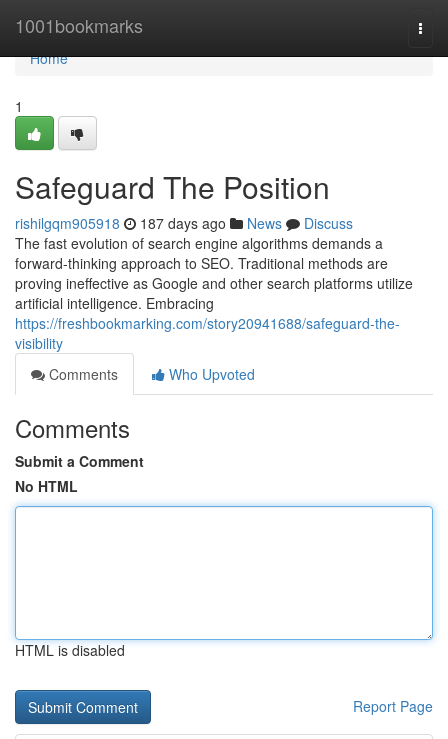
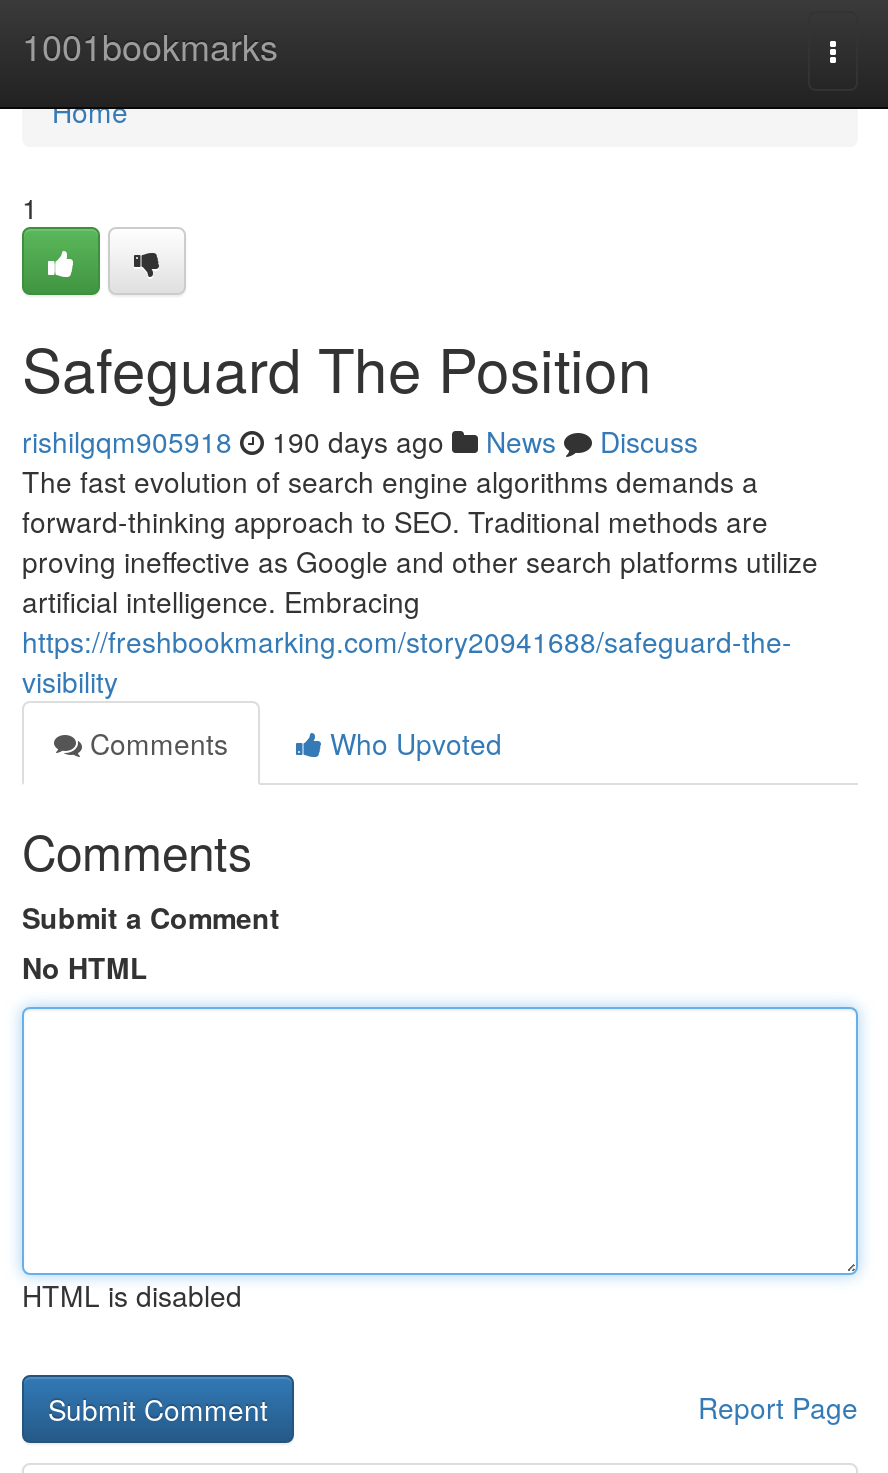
[15,213,353,233] rishilgqm905918 187 days ago News Discuss -> [22,421,698,461] rishilgqm905918 190 days ago News Discuss

